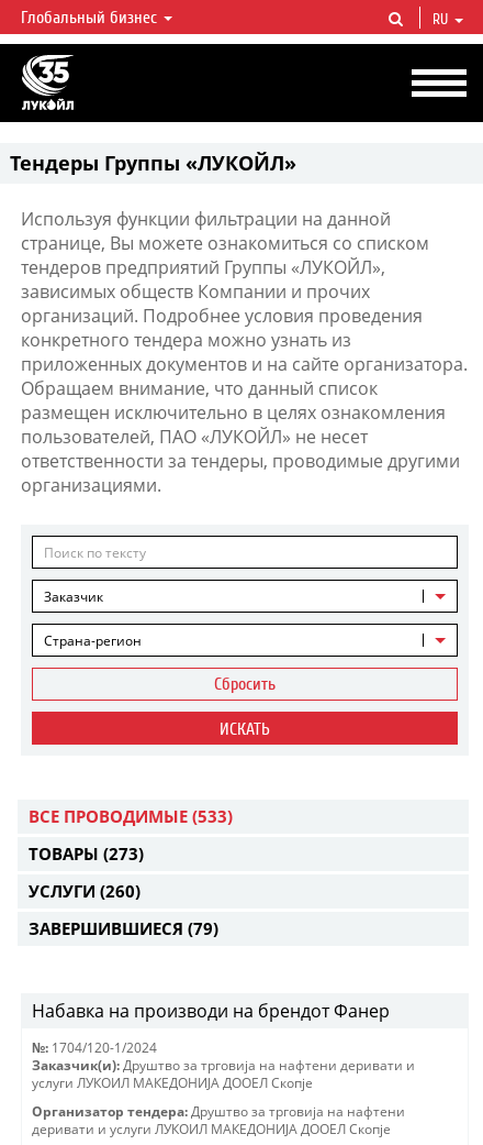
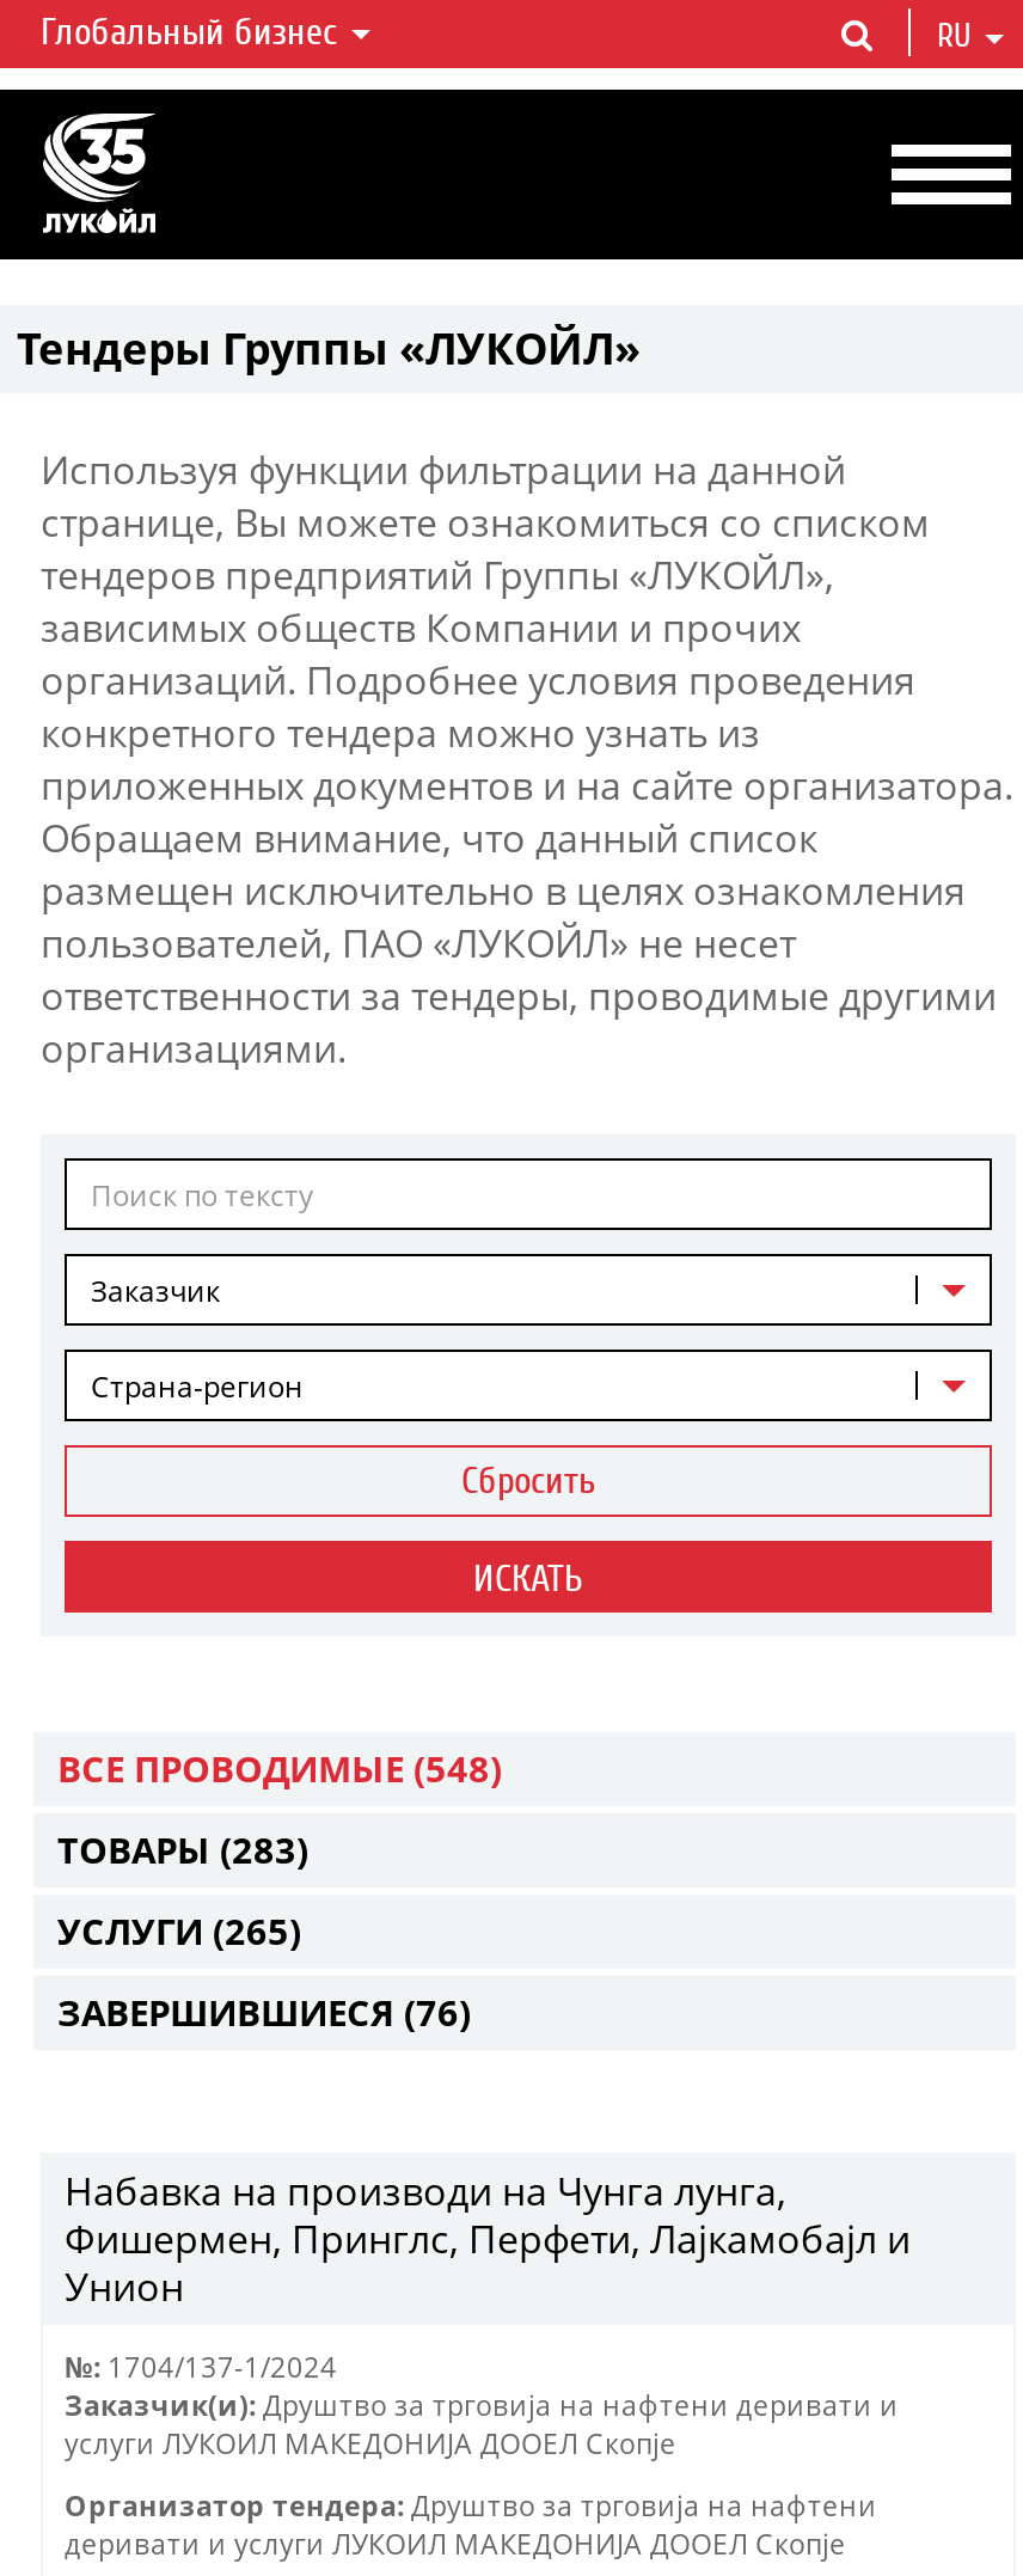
[29,805,233,827] ВСЕ ПРОВОДИМЫЕ (533) -> [57,1744,502,1792] ВСЕ ПРОВОДИМЫЕ (548)
[29,843,144,865] ТОВАРЫ (273) -> [57,1825,308,1873] ТОВАРЫ (283)
[29,880,141,902] УСЛУГИ (260) -> [57,1907,301,1954] УСЛУГИ (265)
[29,917,218,939] ЗАВЕРШИВШИЕСЯ (79) -> [57,1988,471,2036] ЗАВЕРШИВШИЕСЯ (76)
[32,999,390,1023] Набавка на производи на брендот Фанер -> [65,2165,911,2313] Набавка на производи на Чунга лунга, | Фишермен, Принглс, Перфети, Лајкамобајл и | Унион
[32,1039,157,1056] №: 1704/120-1/2024 -> [65,2349,337,2385] №: 1704/137-1/2024

